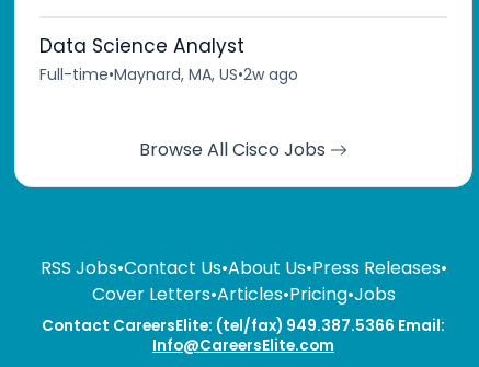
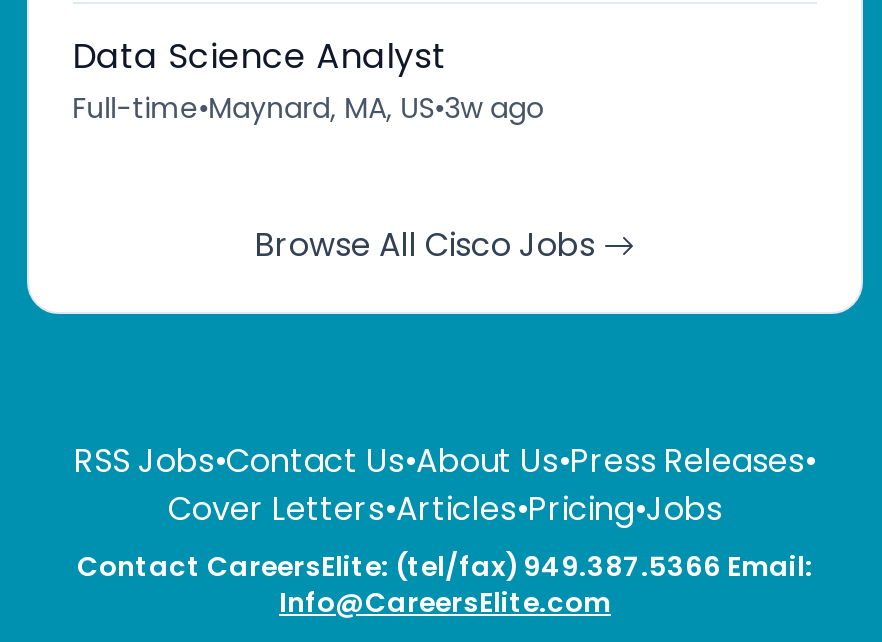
[39,64,298,86] Full-time•Maynard, MA, US•2w ago -> [72,88,544,128] Full-time•Maynard, MA, US•3w ago

